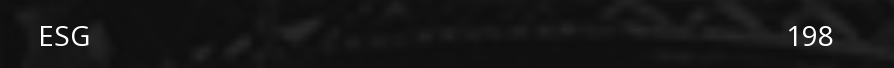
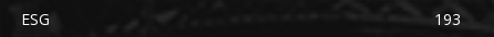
[786,16,834,54] 198 -> [434,9,461,30] 193

